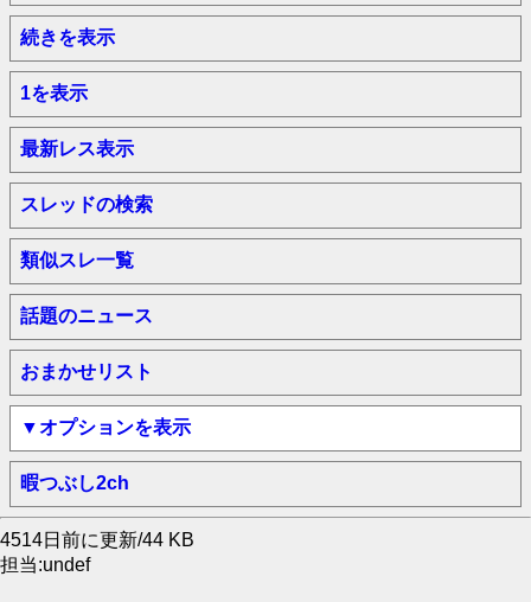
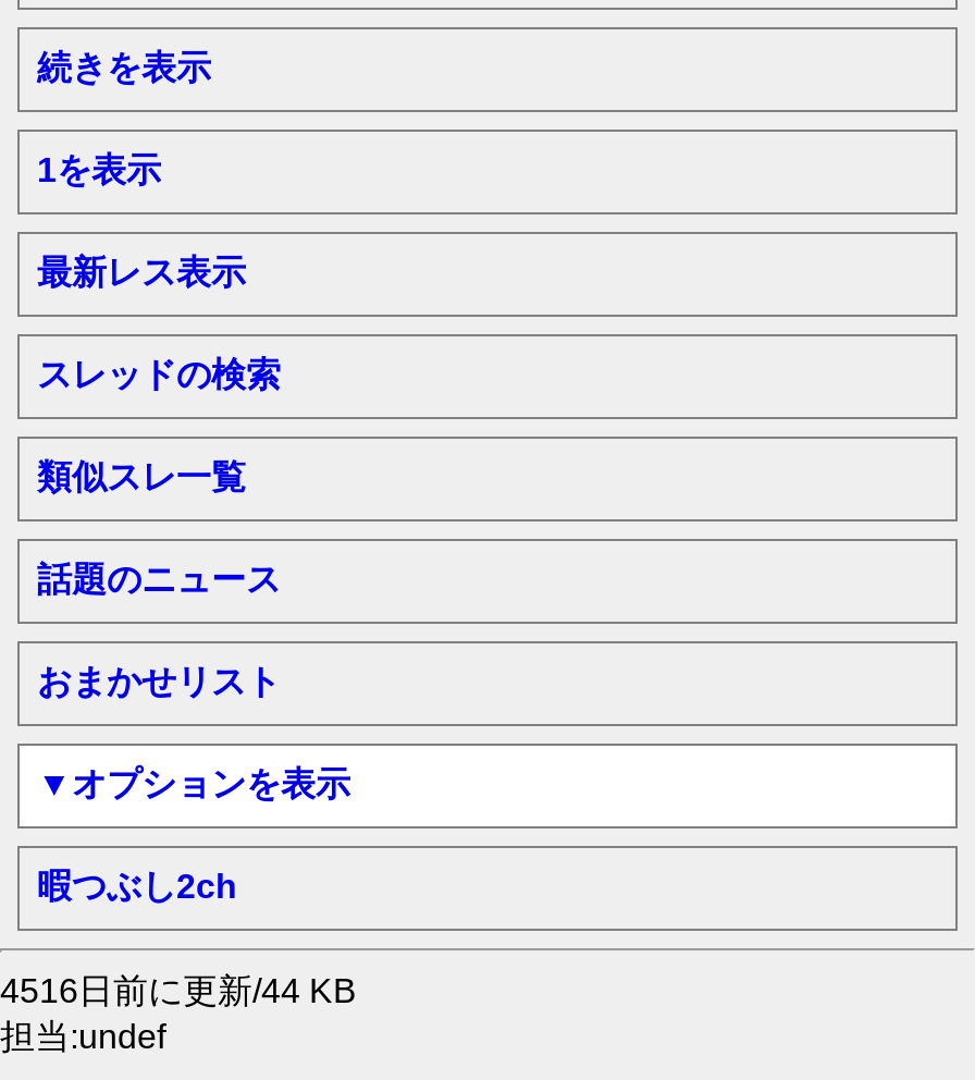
[0,530,194,550] 4514日前に更新/44 KB -> [0,972,357,1009] 4516日前に更新/44 KB

